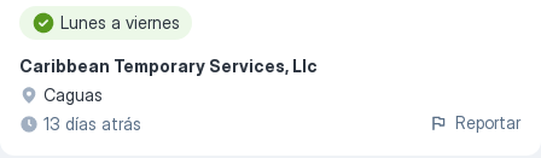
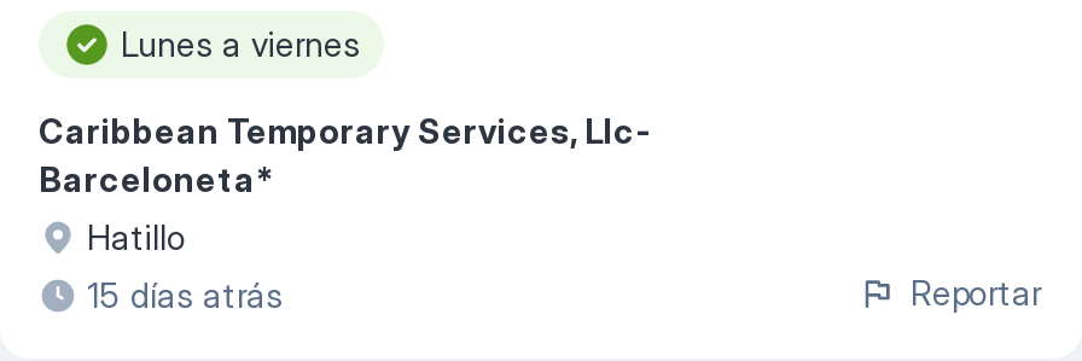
[19,55,318,134] Caribbean Temporary Services, Llc | Caguas | 13 días atrás -> [39,110,652,315] Caribbean Temporary Services, Llc- | Barceloneta* | Hatillo | 15 días atrás

